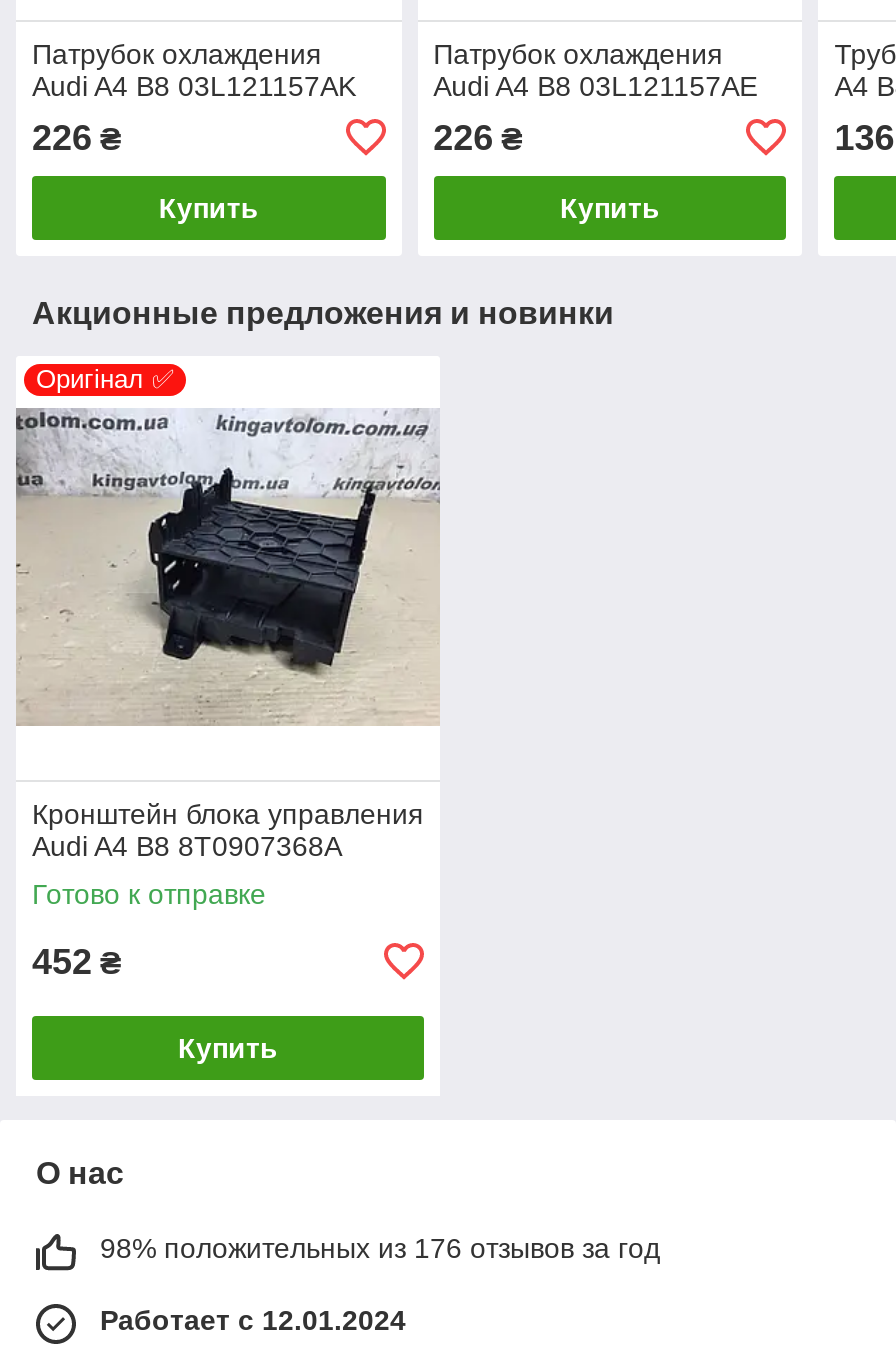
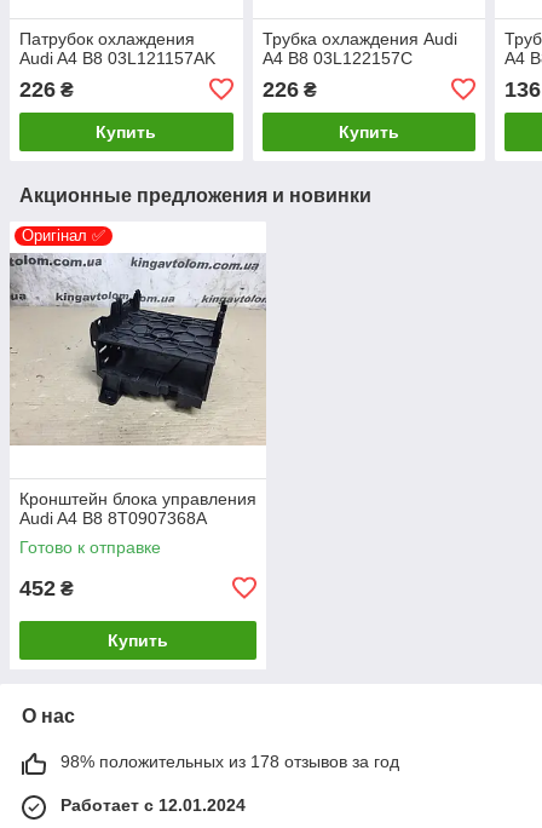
[433,38,757,102] Патрубок охлаждения | Audi A4 B8 03L121157AE -> [262,29,457,68] Трубка охлаждения Audi | A4 B8 03L122157C
[100,1232,660,1264] 98% положительных из 176 отзывов за год -> [60,751,399,771] 98% положительных из 178 отзывов за год

